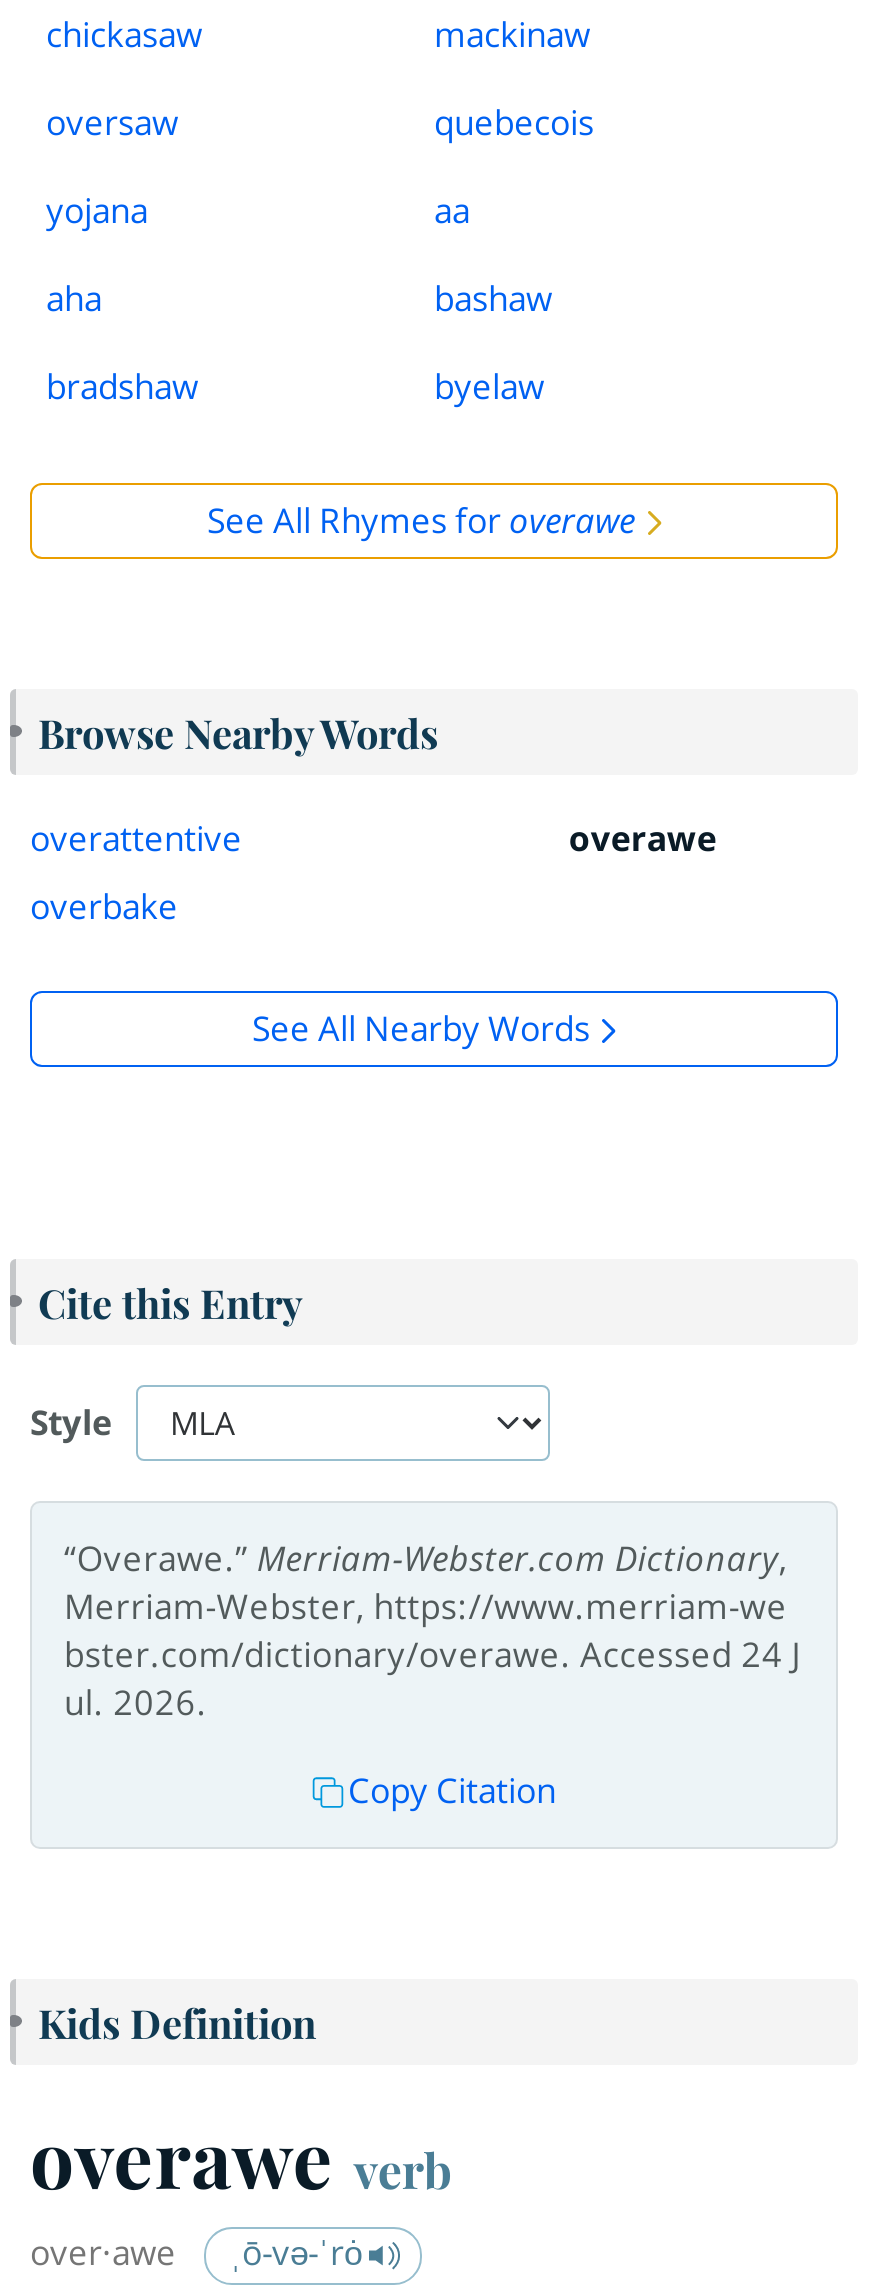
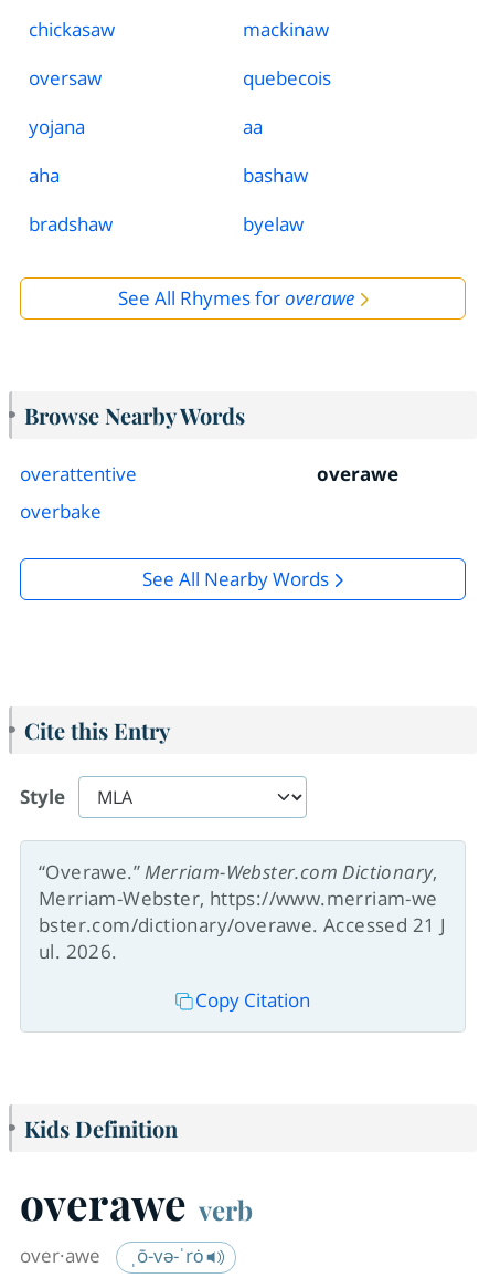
[64,1631,802,1677] bster.com/dictionary/overawe. Accessed 24 J -> [39,912,446,937] bster.com/dictionary/overawe. Accessed 21 J

